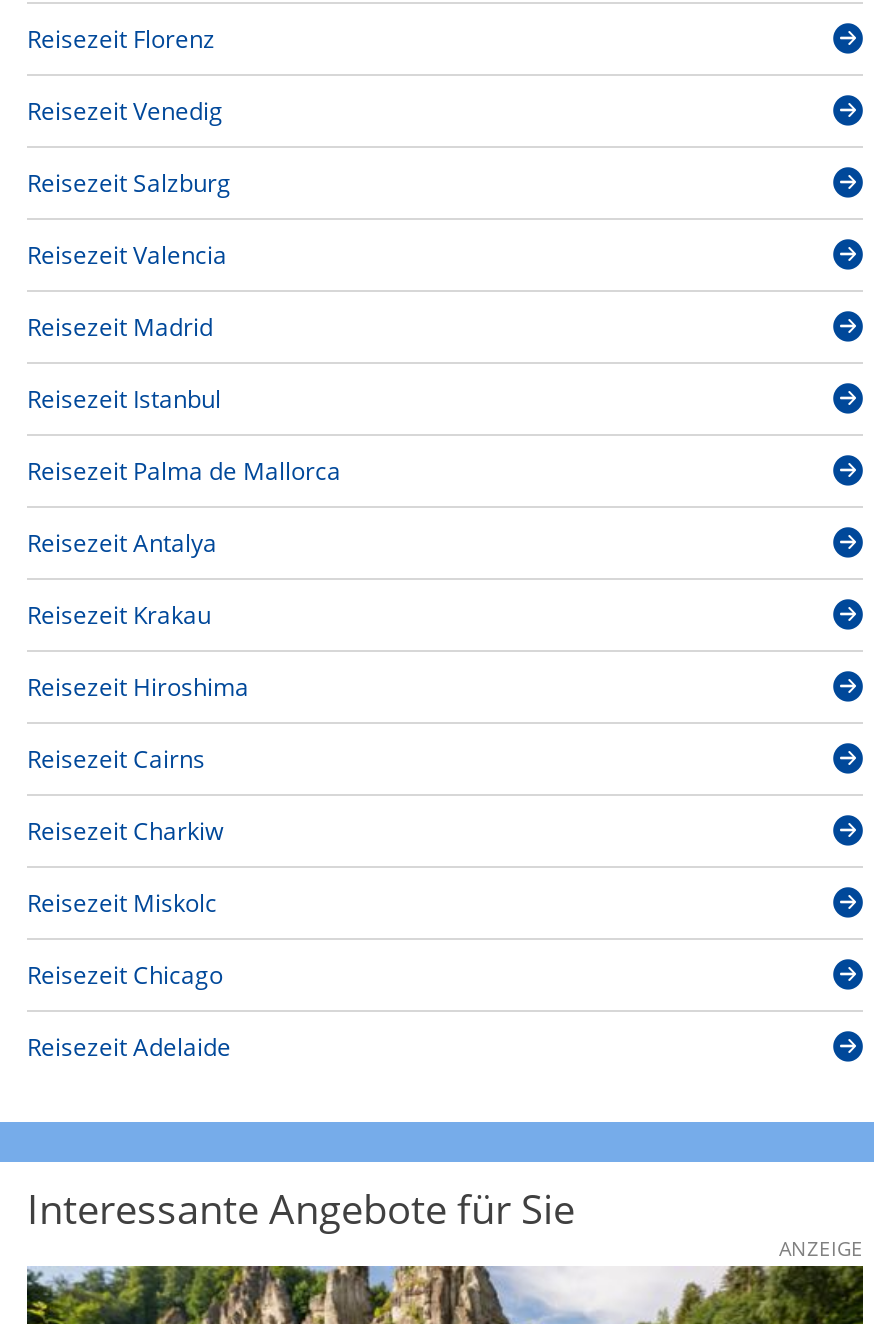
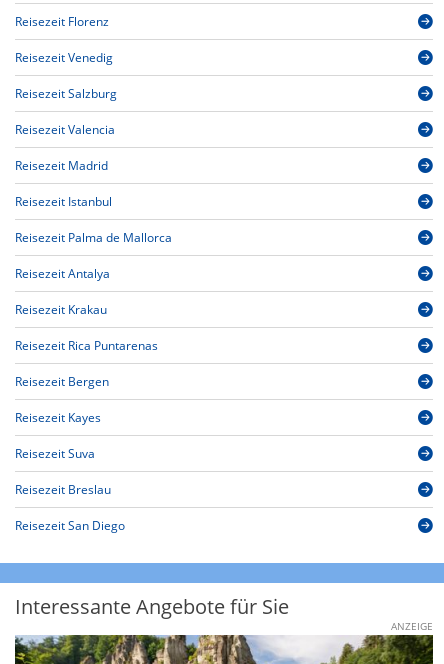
[27,670,249,704] Reisezeit Hiroshima -> [15,337,158,354] Reisezeit Rica Puntarenas
[27,742,205,776] Reisezeit Cairns -> [15,373,109,390] Reisezeit Bergen
[27,814,223,848] Reisezeit Charkiw -> [15,409,101,426] Reisezeit Kayes
[27,886,217,920] Reisezeit Miskolc -> [15,445,95,462] Reisezeit Suva
[27,958,223,992] Reisezeit Chicago -> [15,481,111,498] Reisezeit Breslau
[27,1030,231,1064] Reisezeit Adelaide -> [15,517,125,534] Reisezeit San Diego

